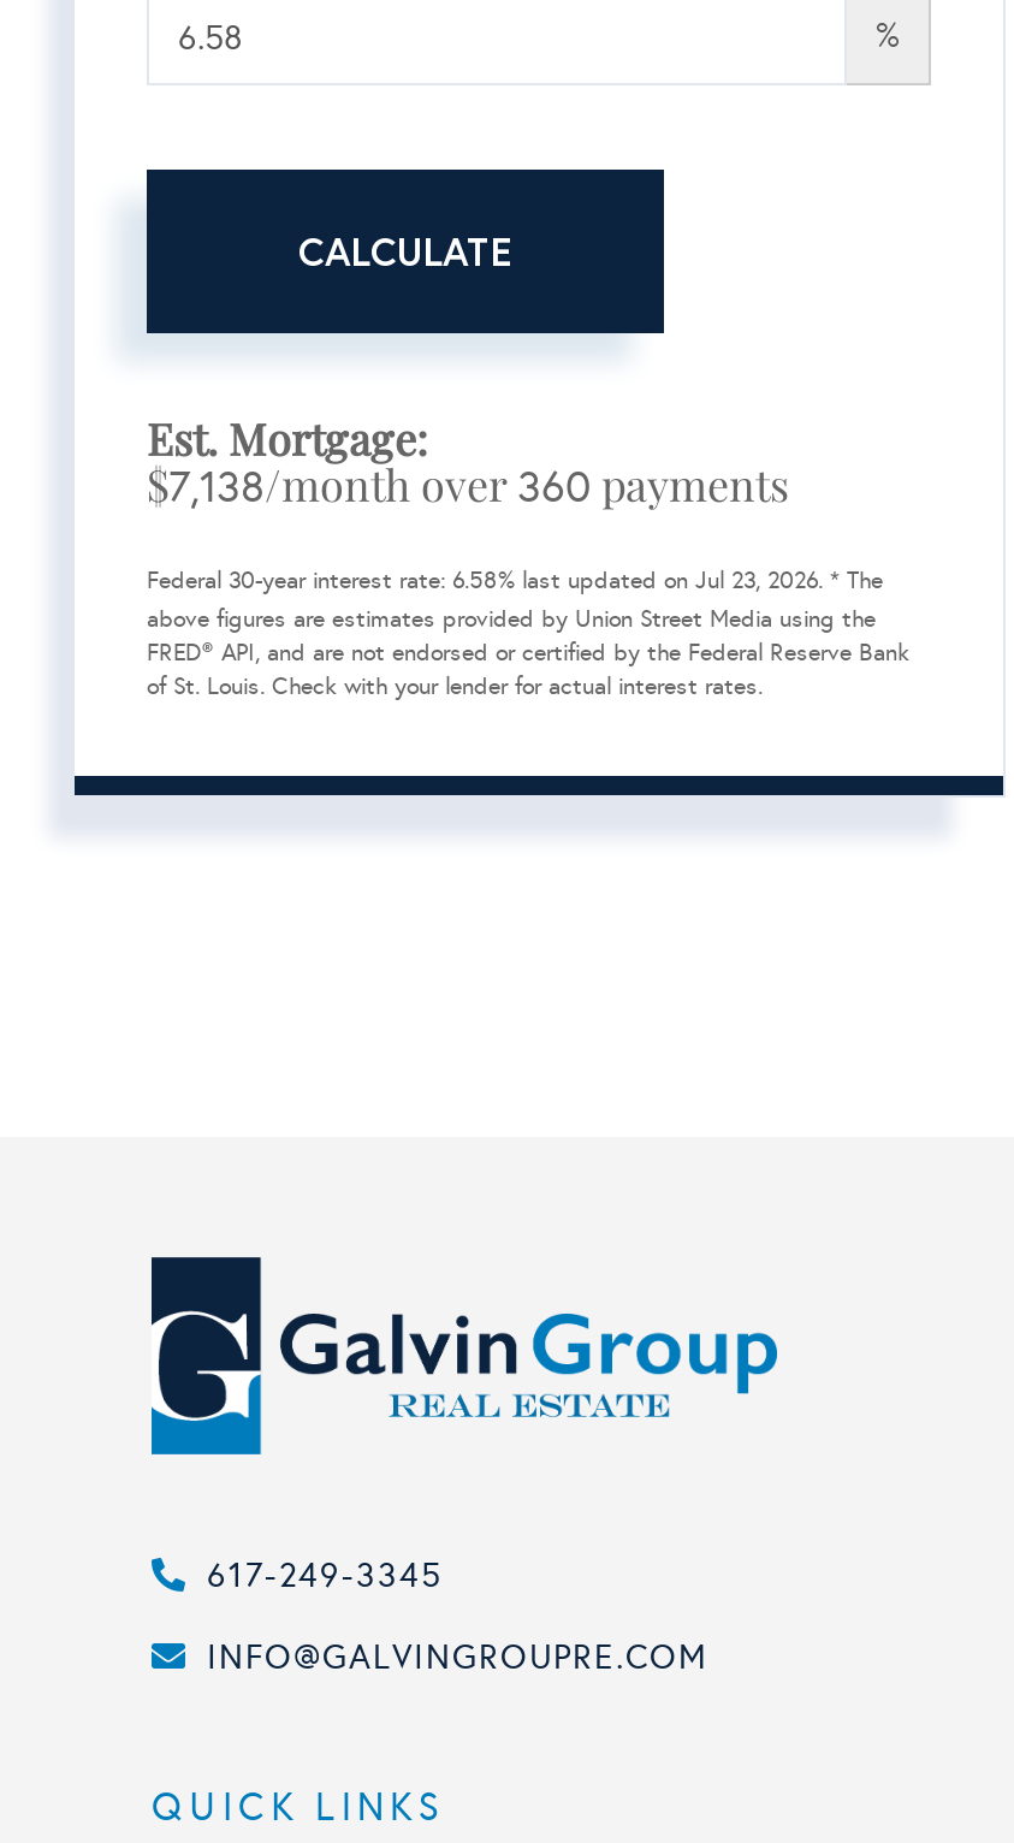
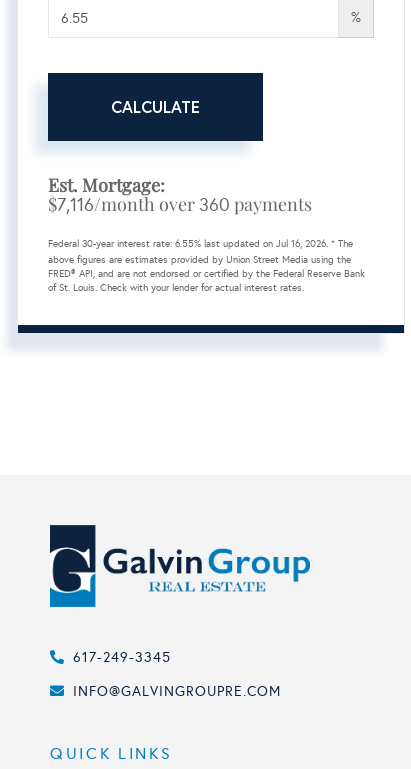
[147,455,789,512] $7,138/month over 360 payments -> [48,191,312,215] $7,116/month over 360 payments
[147,565,883,594] Federal 30-year interest rate: 6.58% last updated on Jul 23, 2026. * The -> [48,237,353,249] Federal 30-year interest rate: 6.55% last updated on Jul 16, 2026. * The

